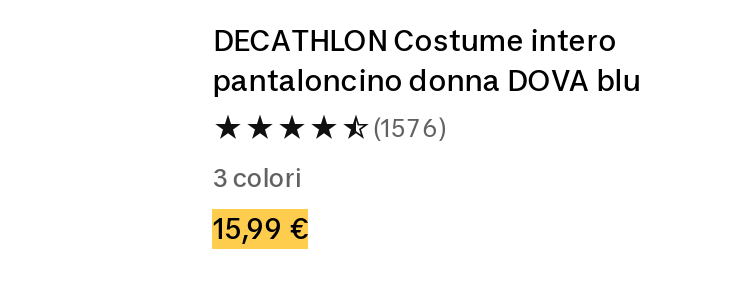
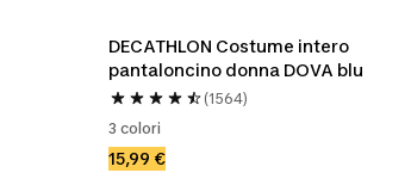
[373,113,447,143] (1576) -> [204,89,248,107] (1564)

